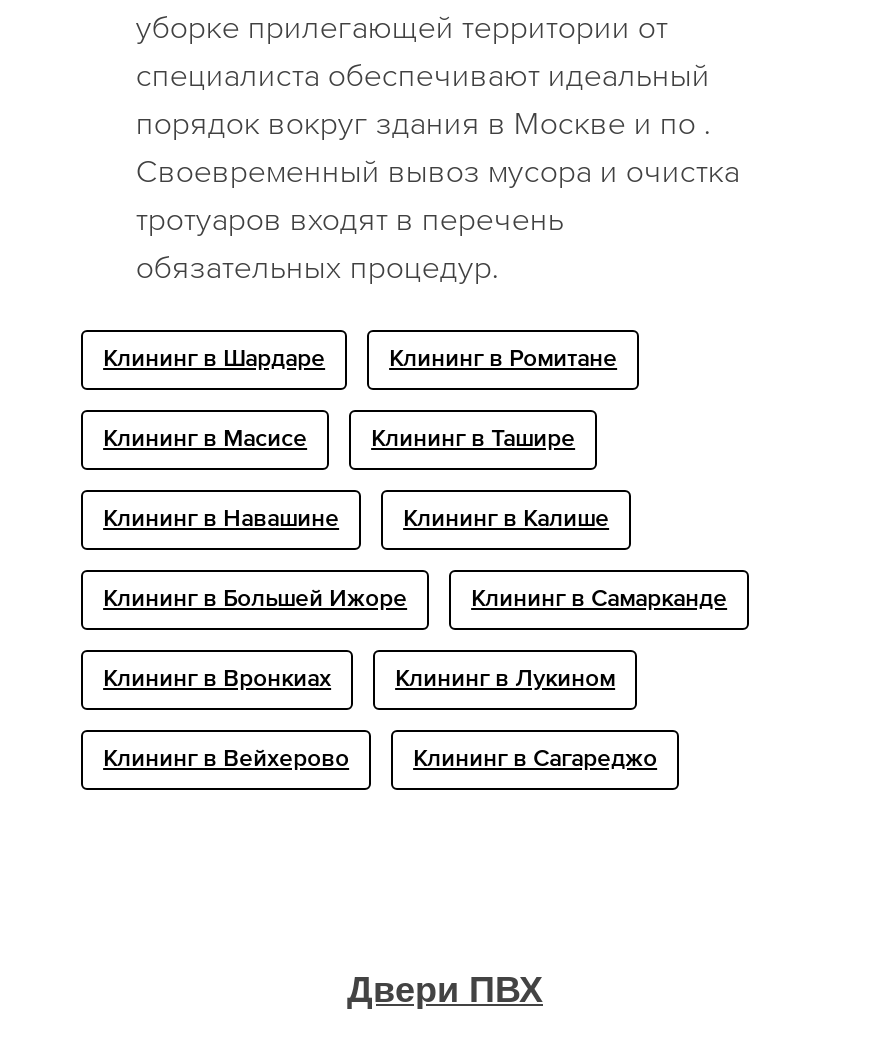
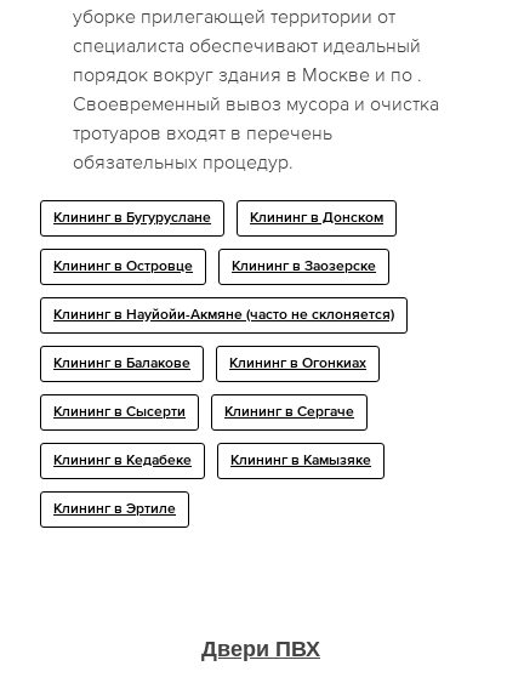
[103,349,727,773] Клининг в Шардаре | Клининг в Ромитане | Клининг в Масисе | Клининг в Ташире | Клининг в Навашине | Клининг в Калише | Клининг в Большей Ижоре | Клининг в Самарканде | Клининг в Вронкиах | Клининг в Лукином | Клининг в Вейхерово | Клининг в Сагареджо -> [53,212,394,517] Клининг в Бугуруслане | Клининг в Донском | Клининг в Островце | Клининг в Заозерске | Клининг в Науйойи-Акмяне (часто не склоняется) | Клининг в Балакове | Клининг в Огoнкиах | Клининг в Сысерти | Клининг в Сергаче | Клининг в Кедабеке | Клининг в Камызяке | Клининг в Эртиле

